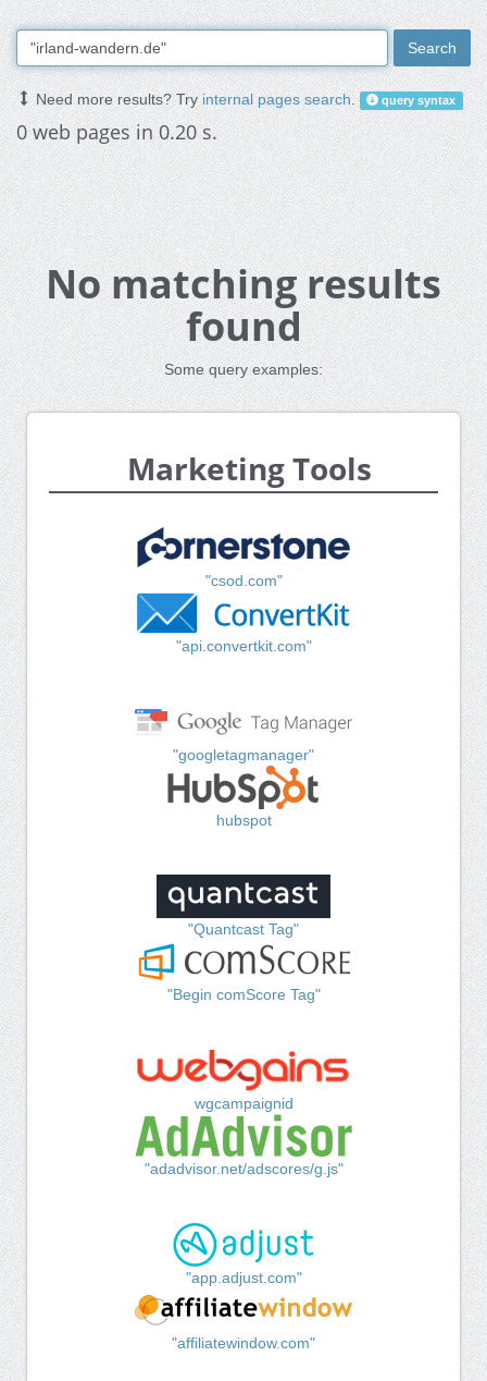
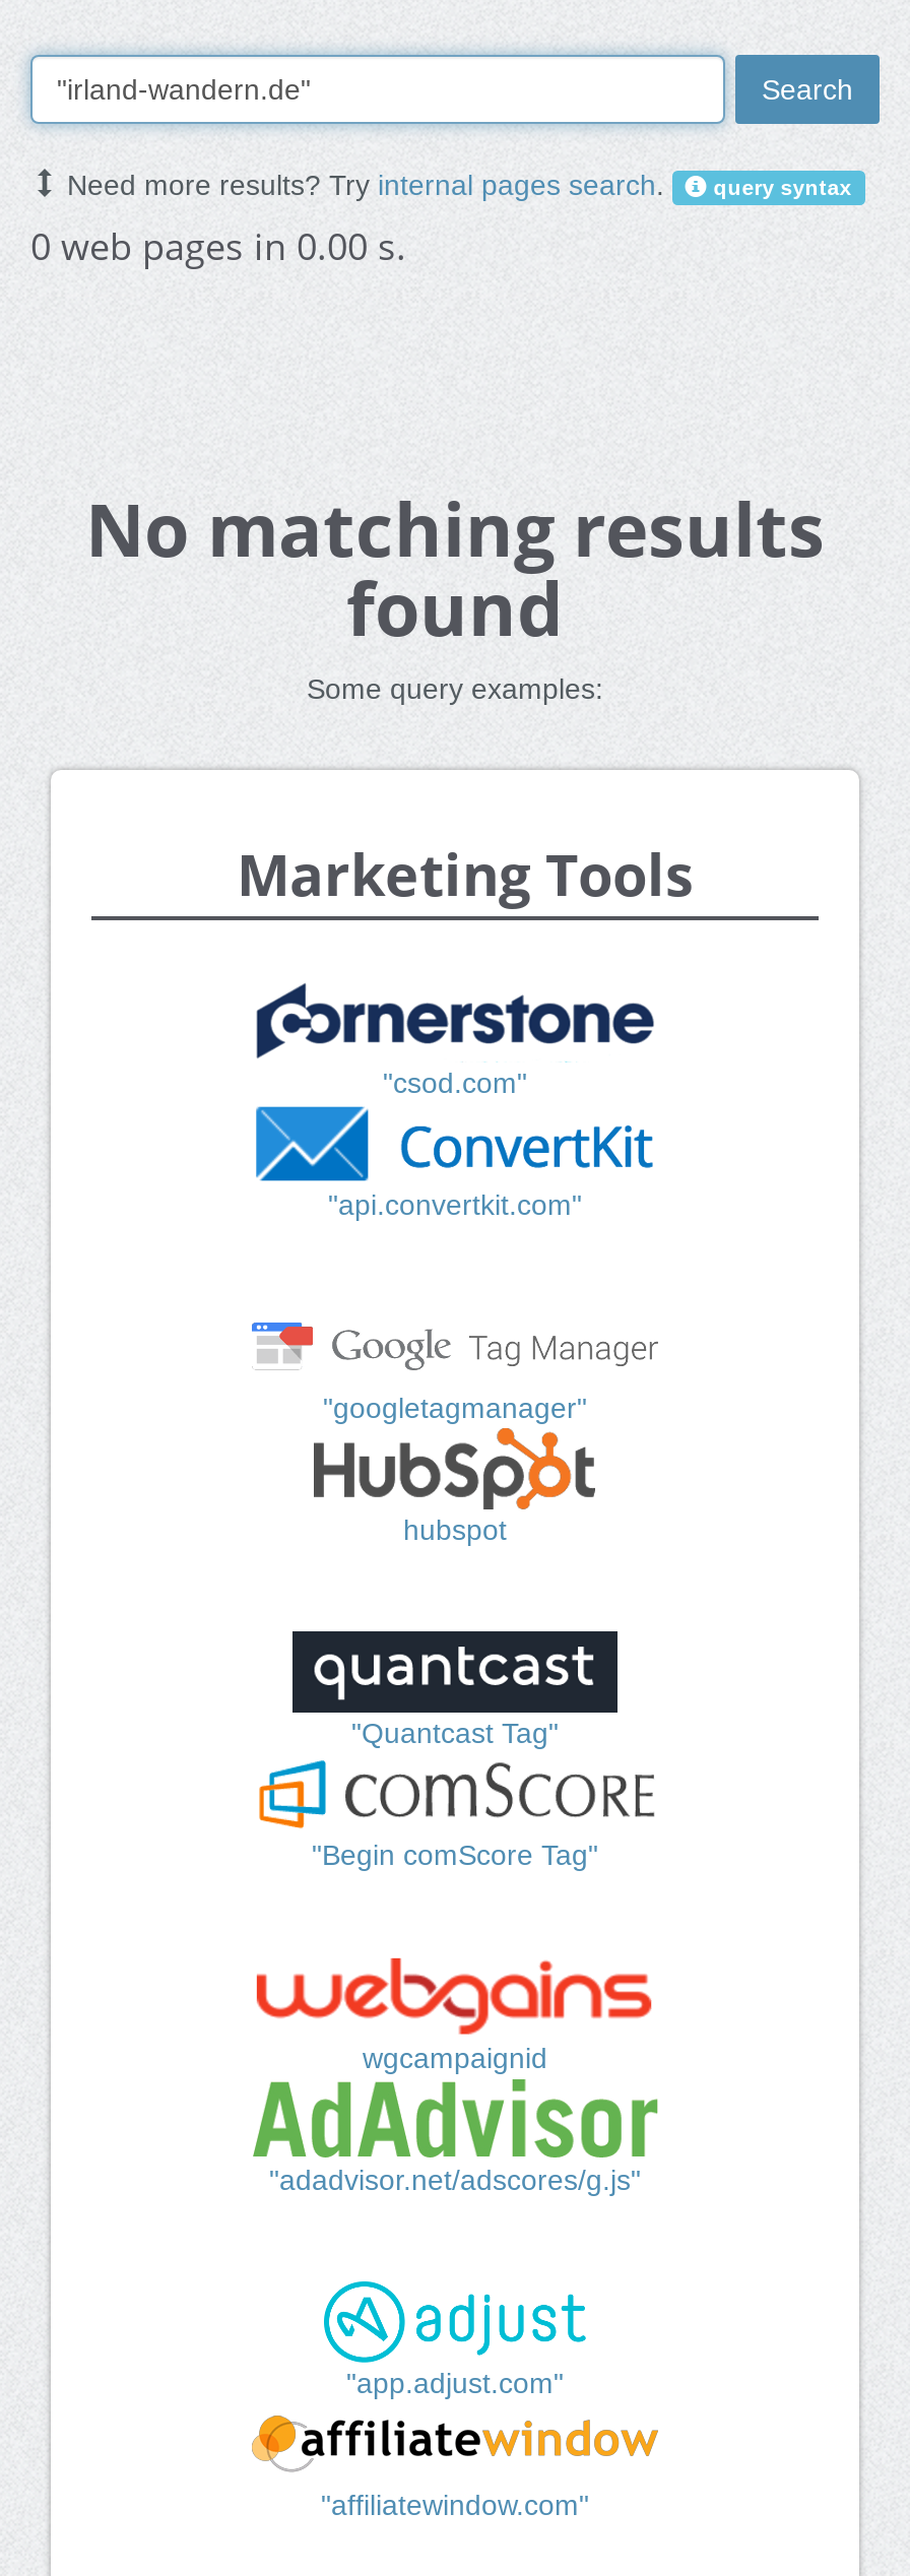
[16,119,217,145] 0 web pages in 0.20 s. -> [30,222,406,271] 0 web pages in 0.00 s.

